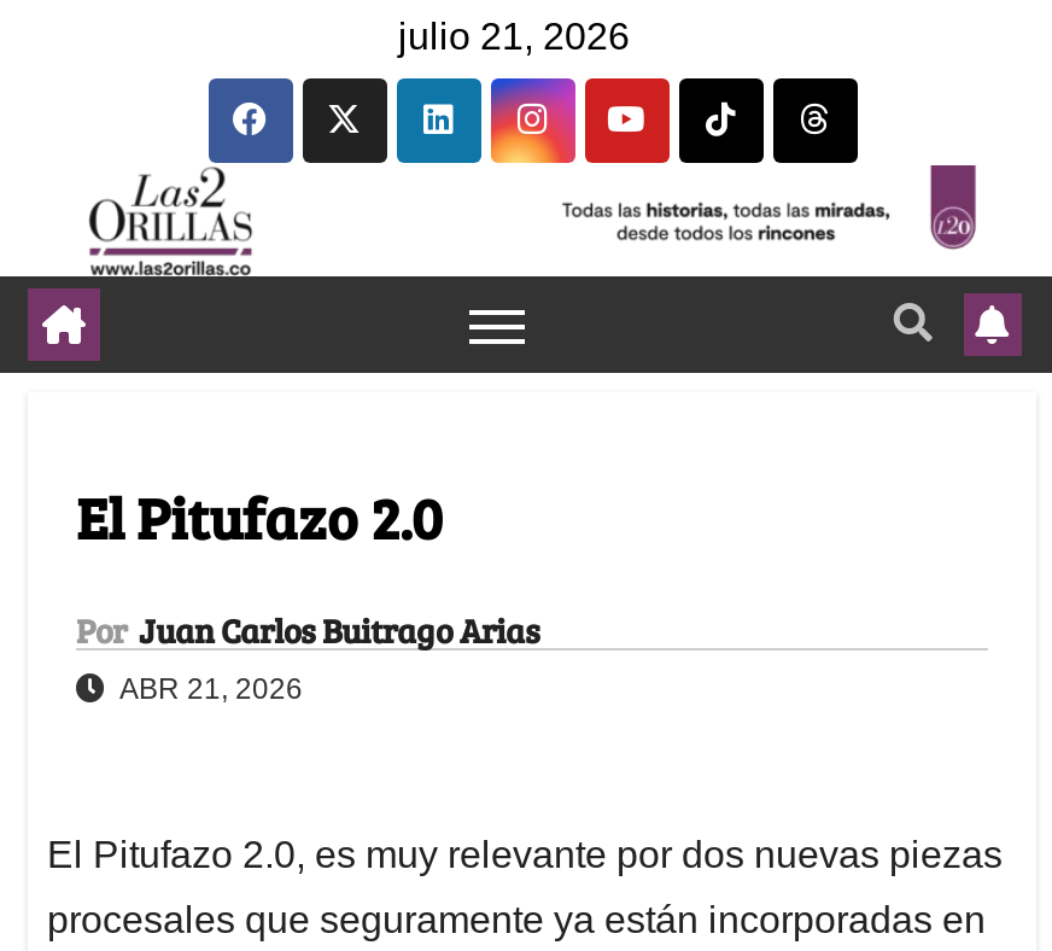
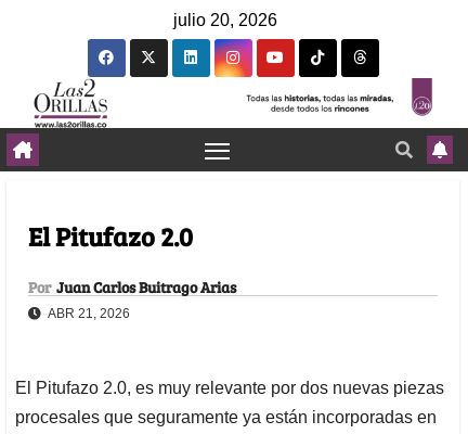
[398,16,630,57] julio 21, 2026 -> [173,11,277,29] julio 20, 2026

